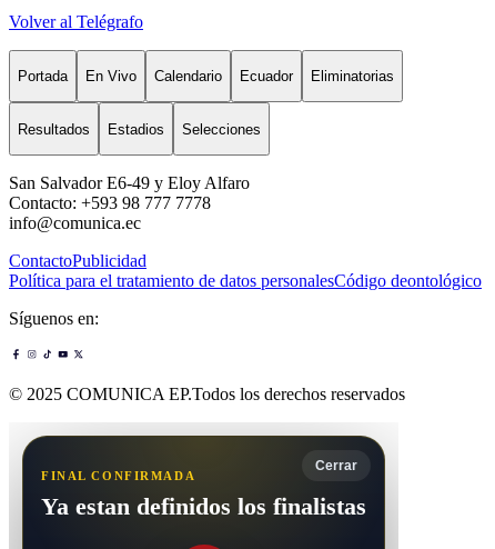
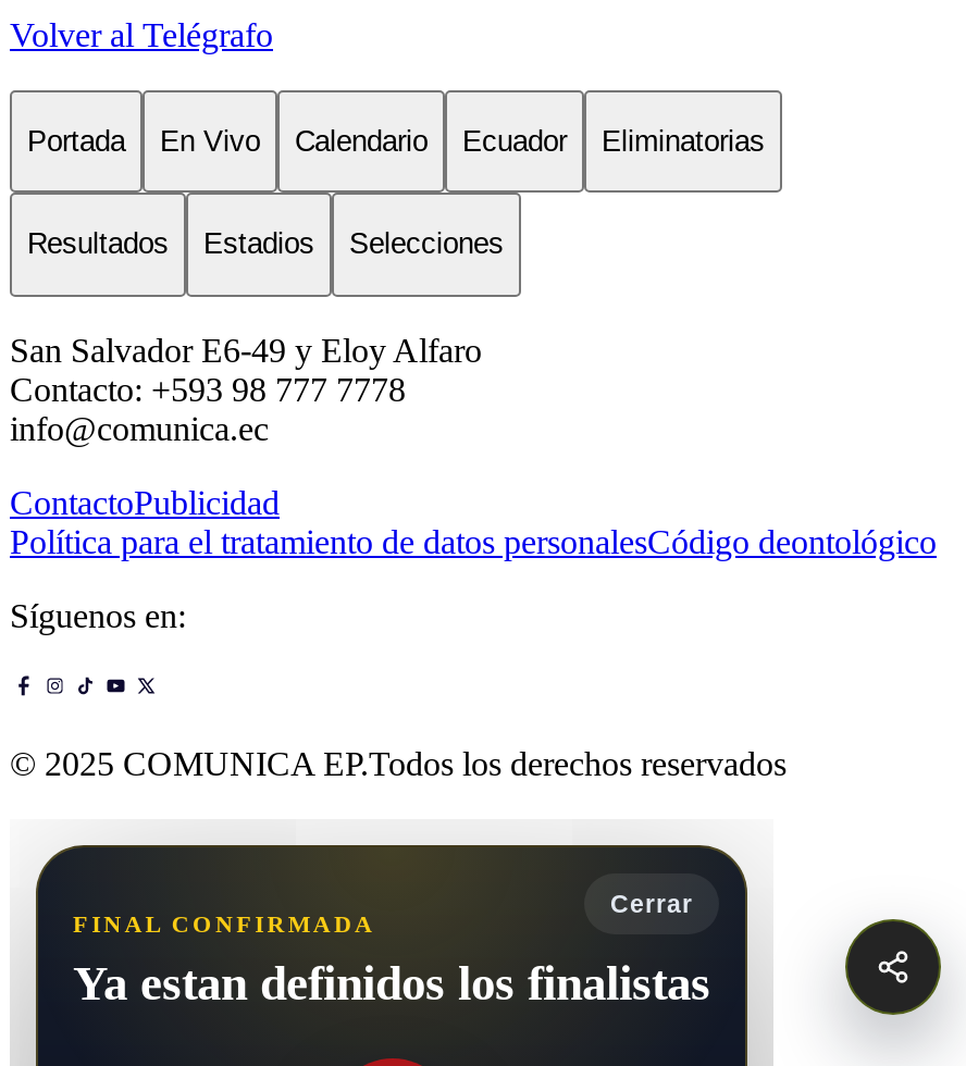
none -> [841,916,945,1046] [image]

